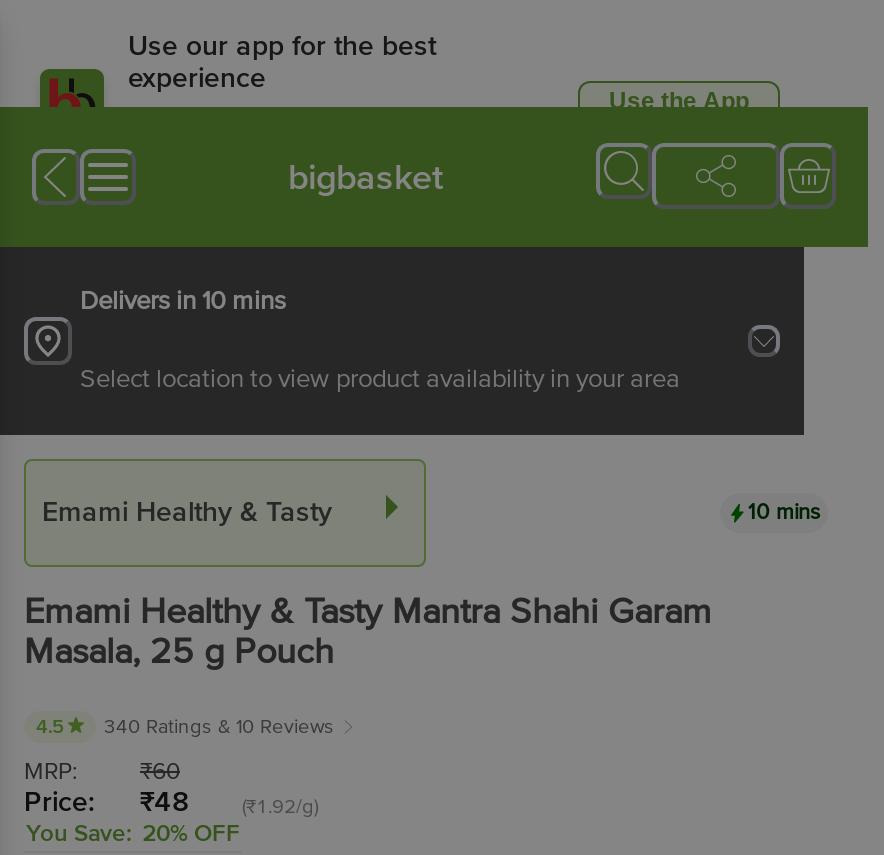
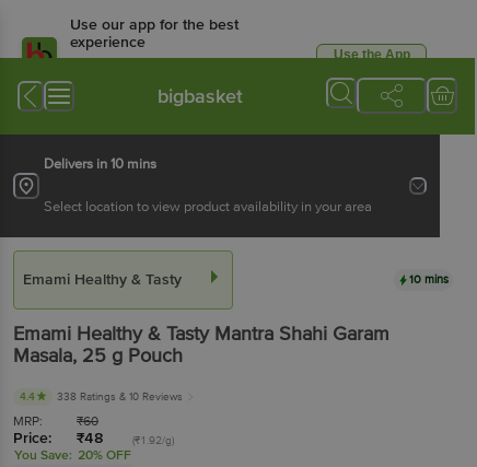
[36,715,64,739] 4.5 -> [20,390,35,404] 4.4
[104,715,334,739] 340 Ratings & 10 Reviews -> [57,390,183,404] 338 Ratings & 10 Reviews

